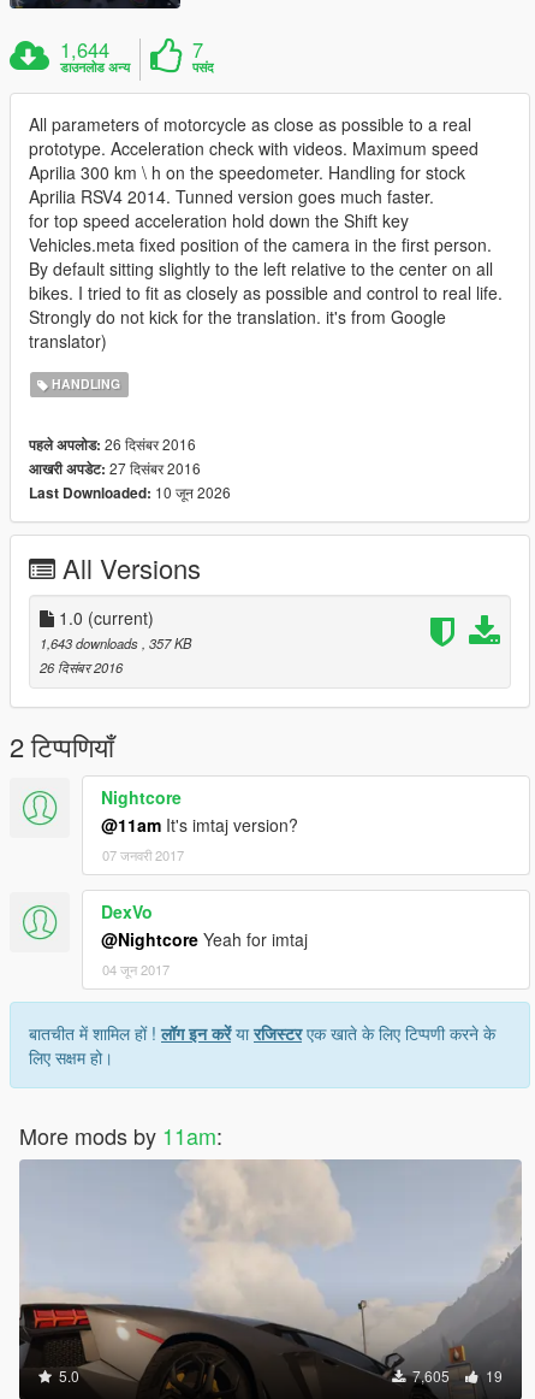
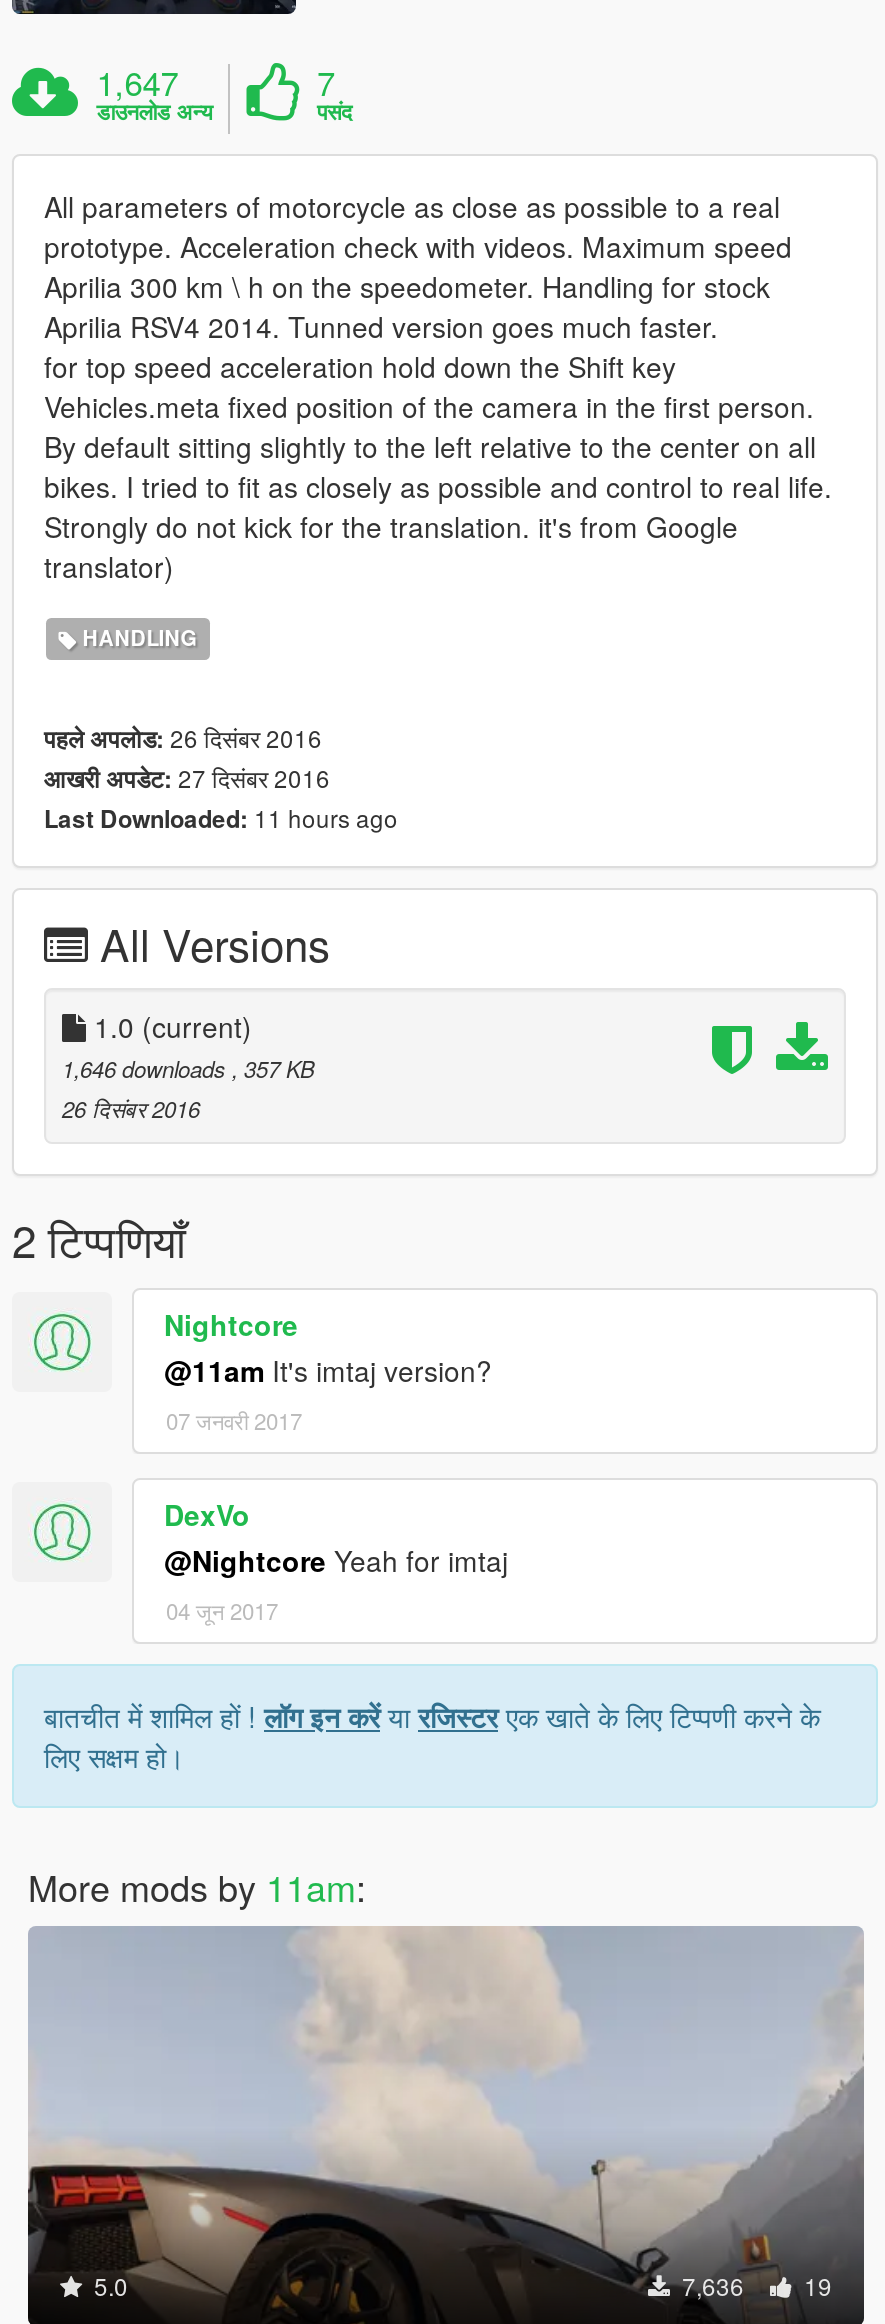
[60,34,110,63] 1,644 -> [96,57,178,105] 1,647
[29,481,231,503] Last Downloaded: 10 जून 2026 -> [44,799,398,835] Last Downloaded: 11 hours ago
[40,633,191,652] 1,643 downloads, 357 KB -> [62,1051,314,1083] 1,646 downloads, 357 KB
[409,1365,503,1385] 7,605 19 -> [676,2267,832,2301] 7,636 19

